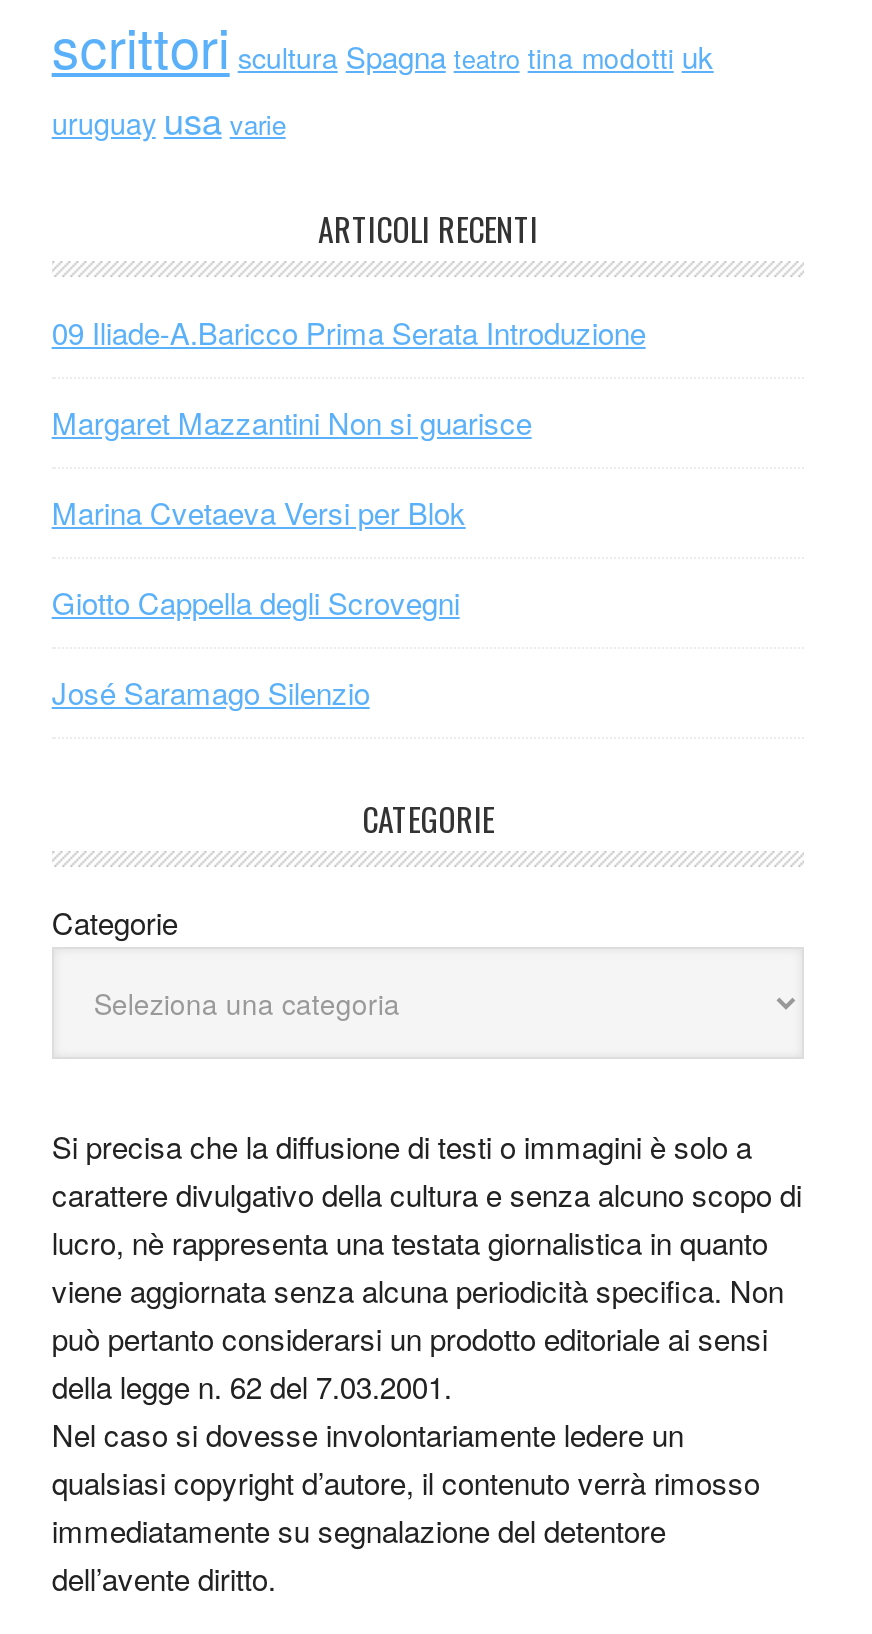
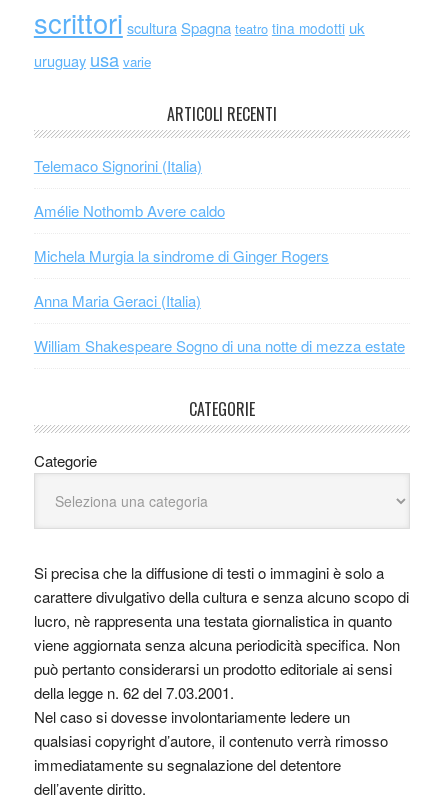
[52,310,646,352] 09 Iliade-A.Baricco Prima Serata Introduzione -> [34,155,202,176] Telemaco Signorini (Italia)
[52,400,532,442] Margaret Mazzantini Non si guarisce -> [34,200,225,221] Amélie Nothomb Avere caldo
[52,490,466,532] Marina Cvetaeva Versi per Blok -> [34,245,329,266] Michela Murgia la sindrome di Ginger Rogers
[52,580,460,622] Giotto Cappella degli Scrovegni -> [34,290,201,311] Anna Maria Geraci (Italia)
[52,670,370,712] José Saramago Silenzio -> [34,335,405,356] William Shakespeare Sogno di una notte di mezza estate

